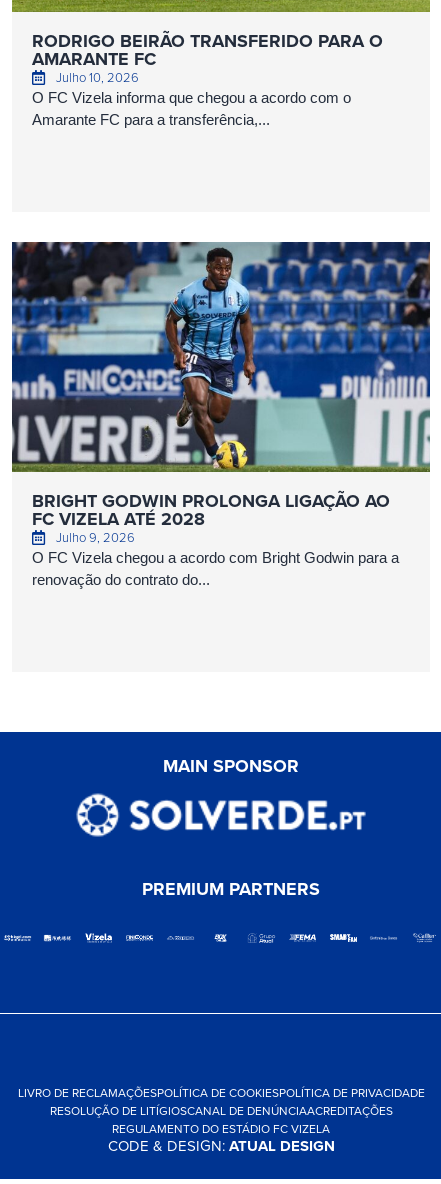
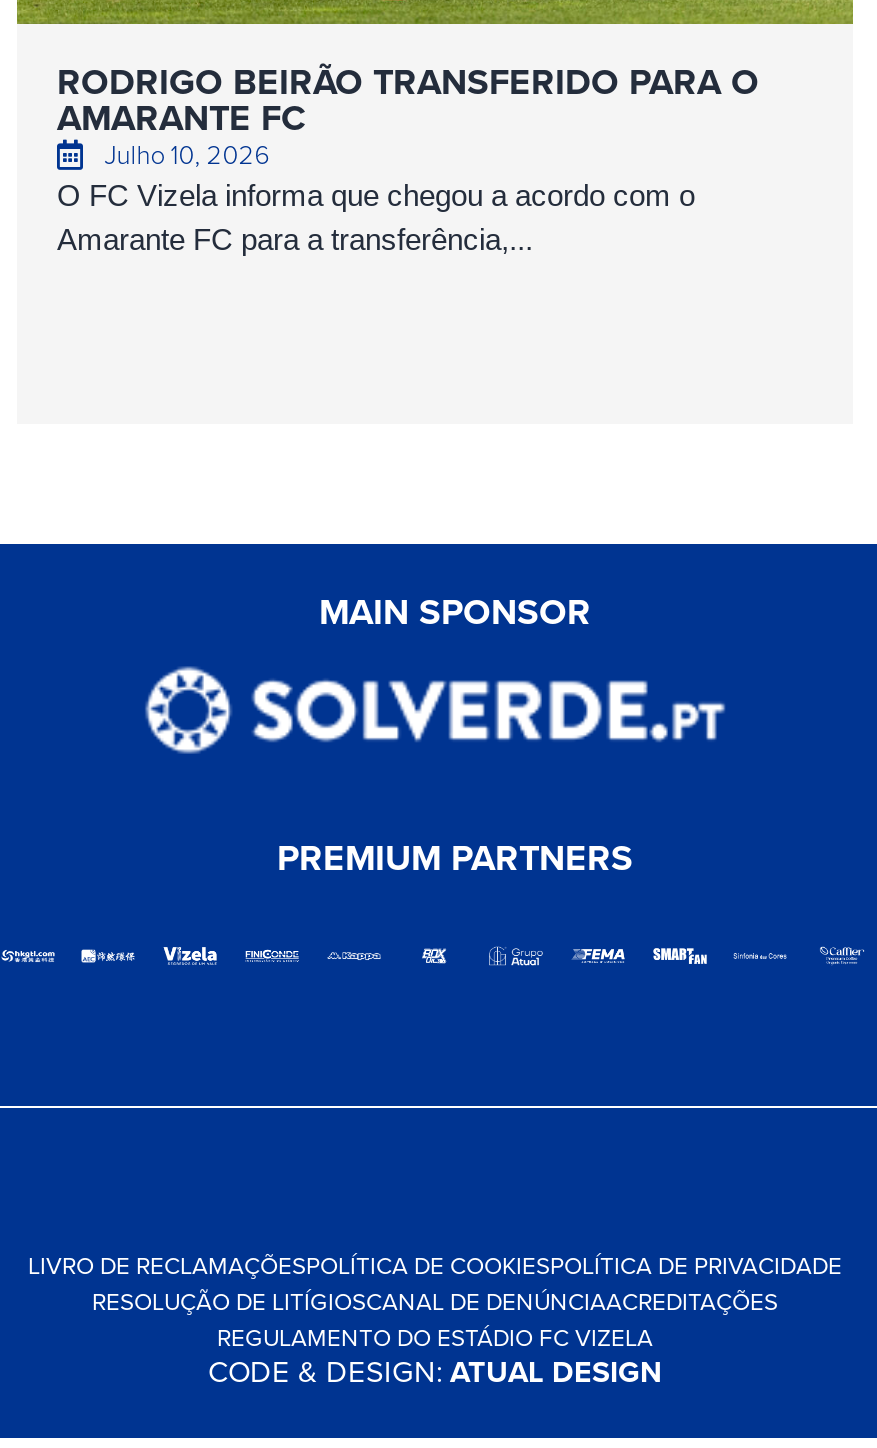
[11,241,431,588] [image] | BRIGHT GODWIN PROLONGA LIGAÇÃO AO | FC VIZELA ATÉ 2028 | Julho 9, 2026 | O FC Vizela chegou a acordo com Bright Godwin para a | renovação do contrato do... -> none

